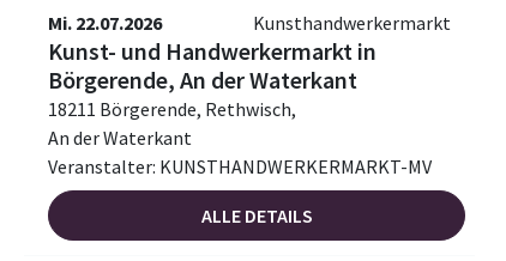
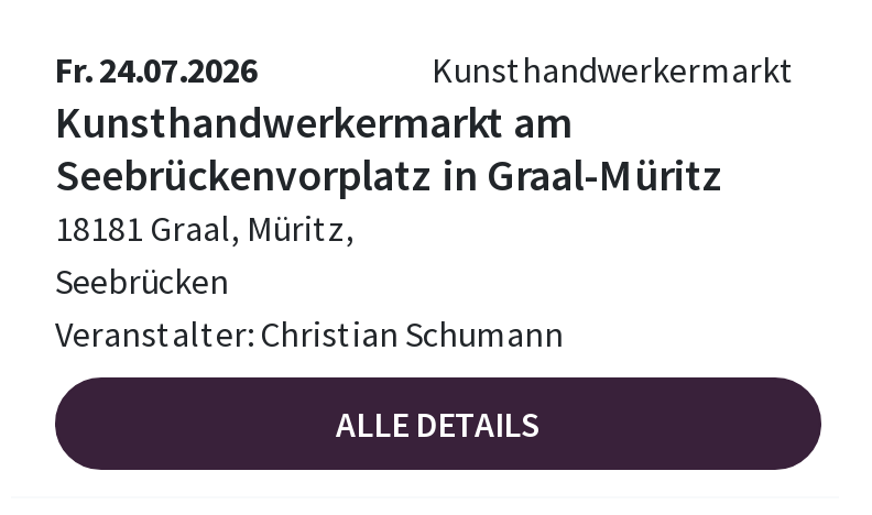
[48,10,162,34] Mi. 22.07.2026 -> [55,47,258,91] Fr. 24.07.2026
[48,35,432,178] Kunst- und Handwerkermarkt in | Börgerende, An der Waterkant | 18211 Börgerende, Rethwisch, | An der Waterkant | Veranstalter: KUNSTHANDWERKERMARKT-MV -> [55,94,724,355] Kunsthandwerkermarkt am | Seebrückenvorplatz in Graal-Müritz | 18181 Graal, Müritz, | Seebrücken | Veranstalter: Christian Schumann

